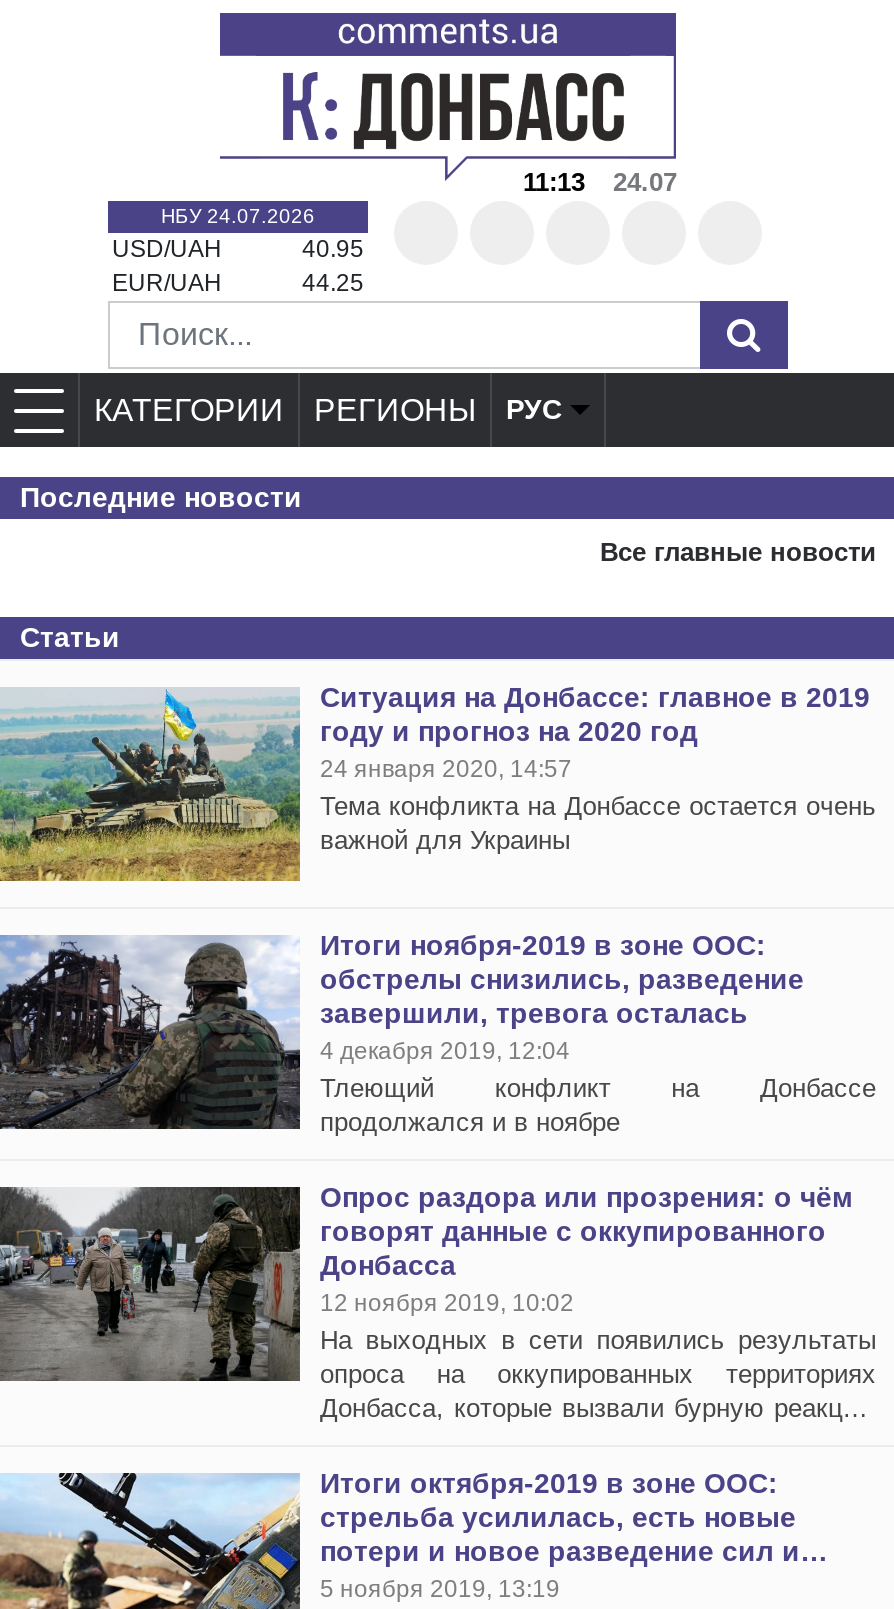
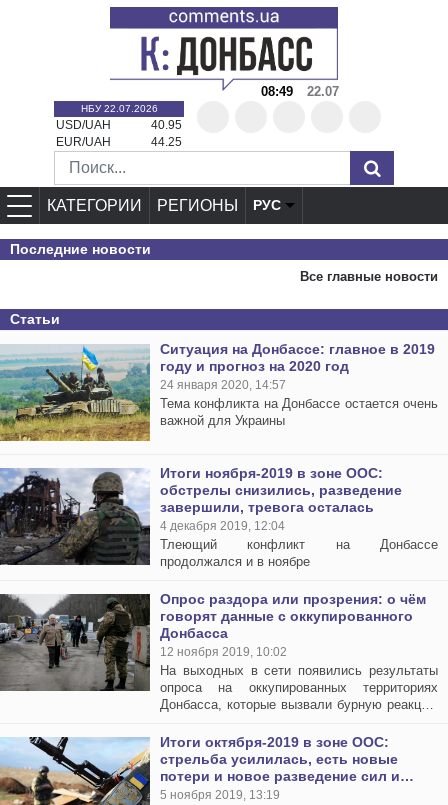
[523,167,585,197] 11:13 -> [260,84,292,99] 08:49
[613,167,677,197] 24.07 -> [306,84,338,99] 22.07
[161,205,315,227] НБУ 24.07.2026 -> [80,103,157,114] НБУ 22.07.2026

